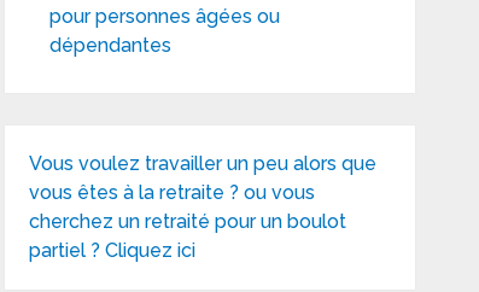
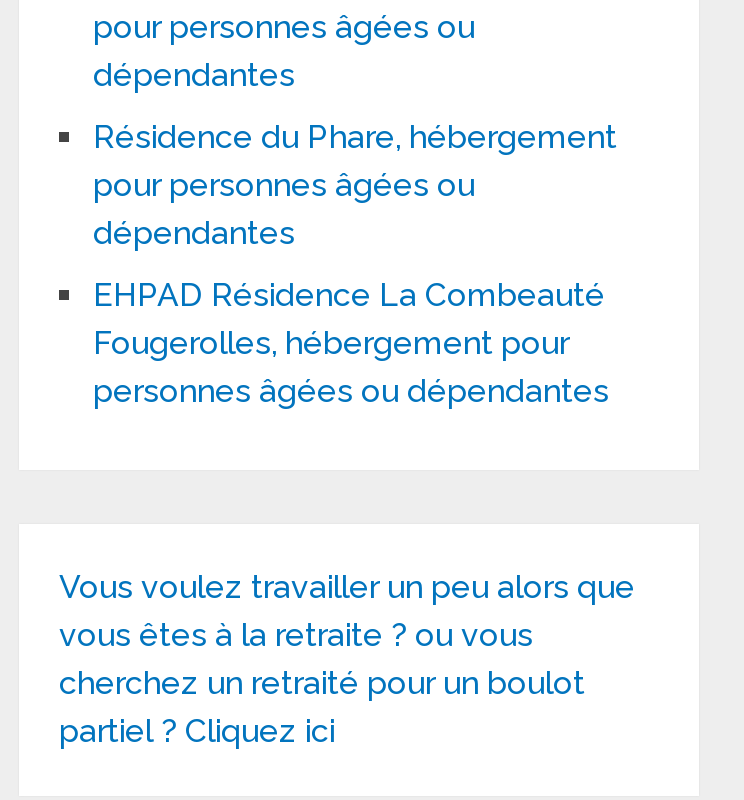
none -> [93,117,617,409] Résidence du Phare, hébergement | pour personnes âgées ou | dépendantes | EHPAD Résidence La Combeauté | Fougerolles, hébergement pour | personnes âgées ou dépendantes

